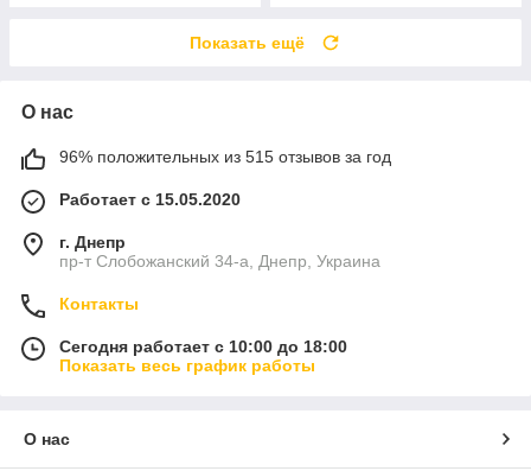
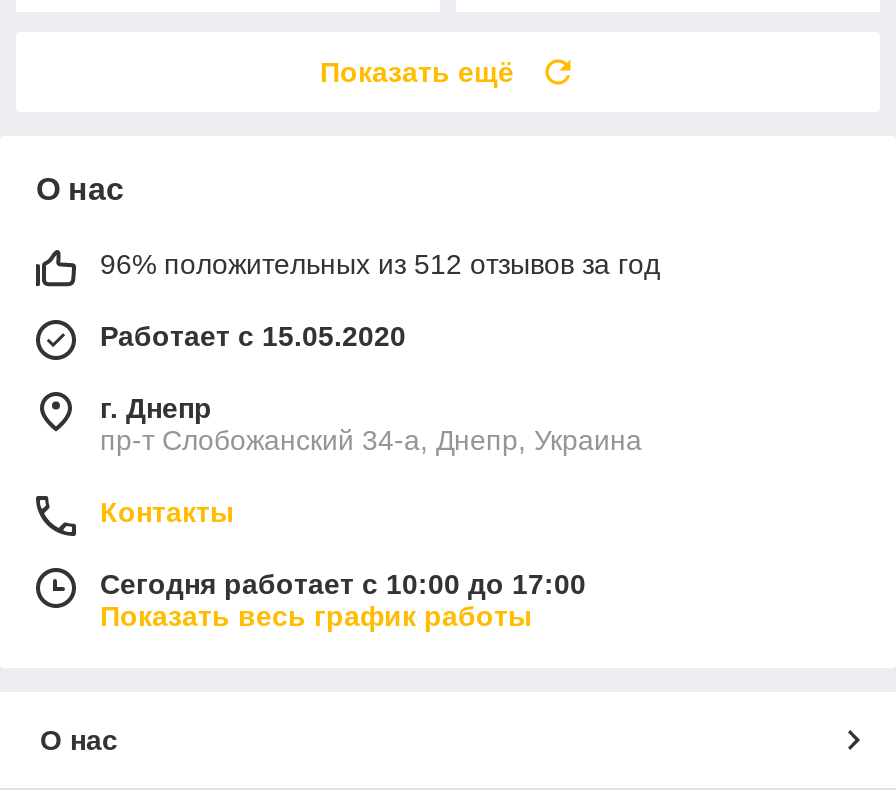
[59,147,391,166] 96% положительных из 515 отзывов за год -> [100,248,660,280] 96% положительных из 512 отзывов за год
[59,337,347,356] Сегодня работает с 10:00 до 18:00 -> [100,568,586,600] Сегодня работает с 10:00 до 17:00

